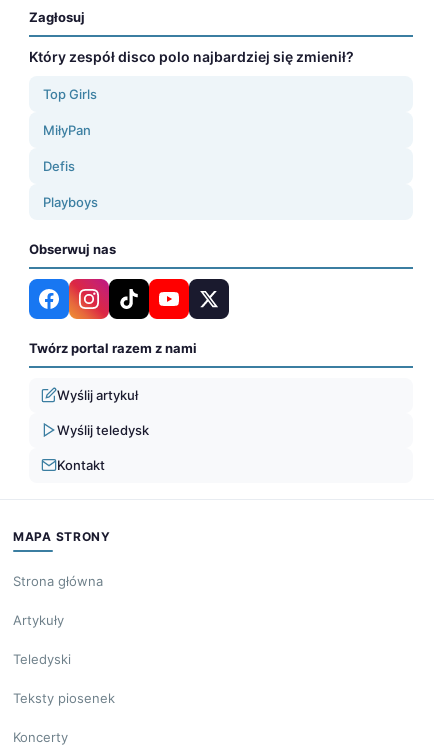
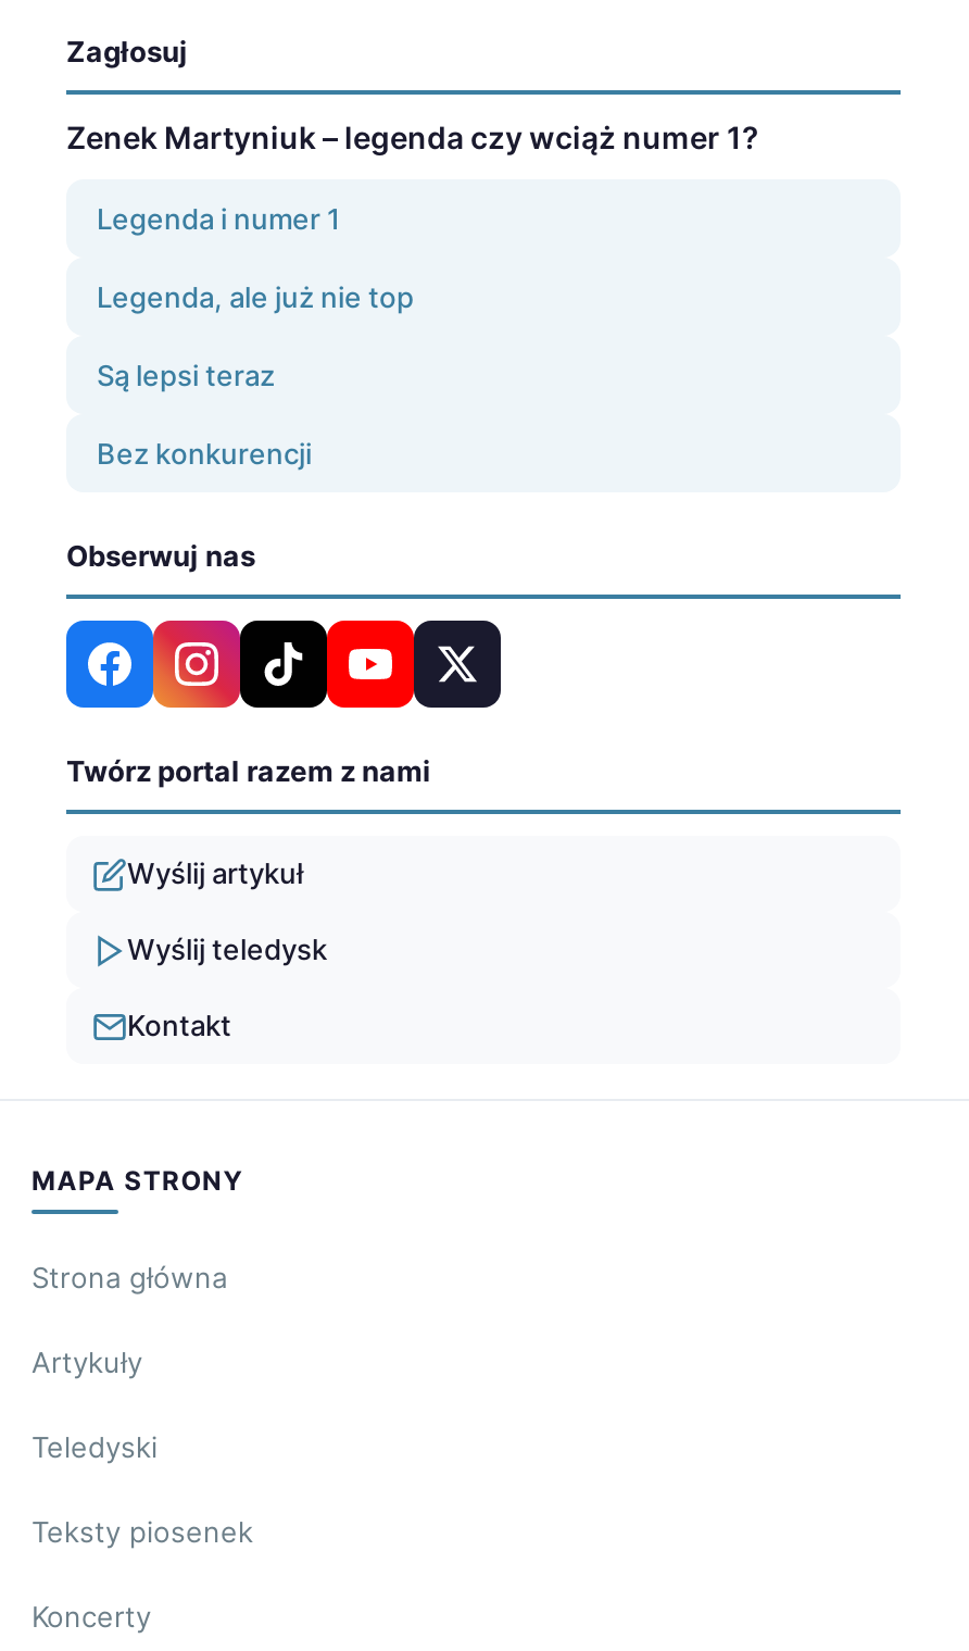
[29,48,354,65] Który zespół disco polo najbardziej się zmienił? -> [66,119,759,156] Zenek Martyniuk – legenda czy wciąż numer 1?
[43,86,97,102] Top Girls -> [97,202,340,236] Legenda i numer 1
[43,122,91,138] MiłyPan -> [97,280,414,315] Legenda, ale już nie top
[43,158,75,174] Defis -> [97,358,275,393] Są lepsi teraz
[43,194,98,210] Playboys -> [97,436,312,471] Bez konkurencji

